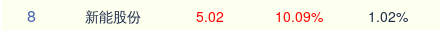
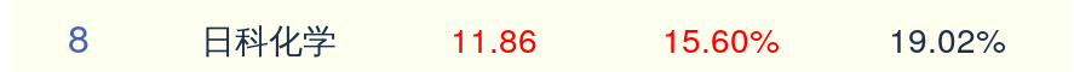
[85,6,407,26] 新能股份 | 5.02 | 10.09% | 1.02% -> [201,15,1005,63] 日科化学 | 11.86 | 15.60% | 19.02%

